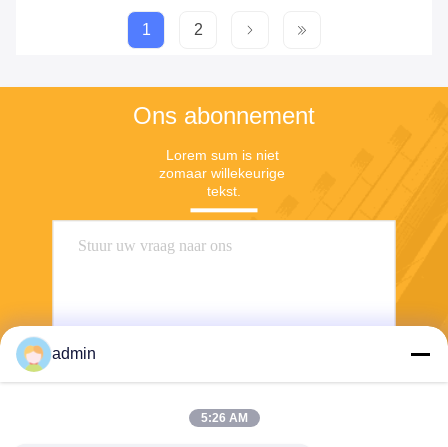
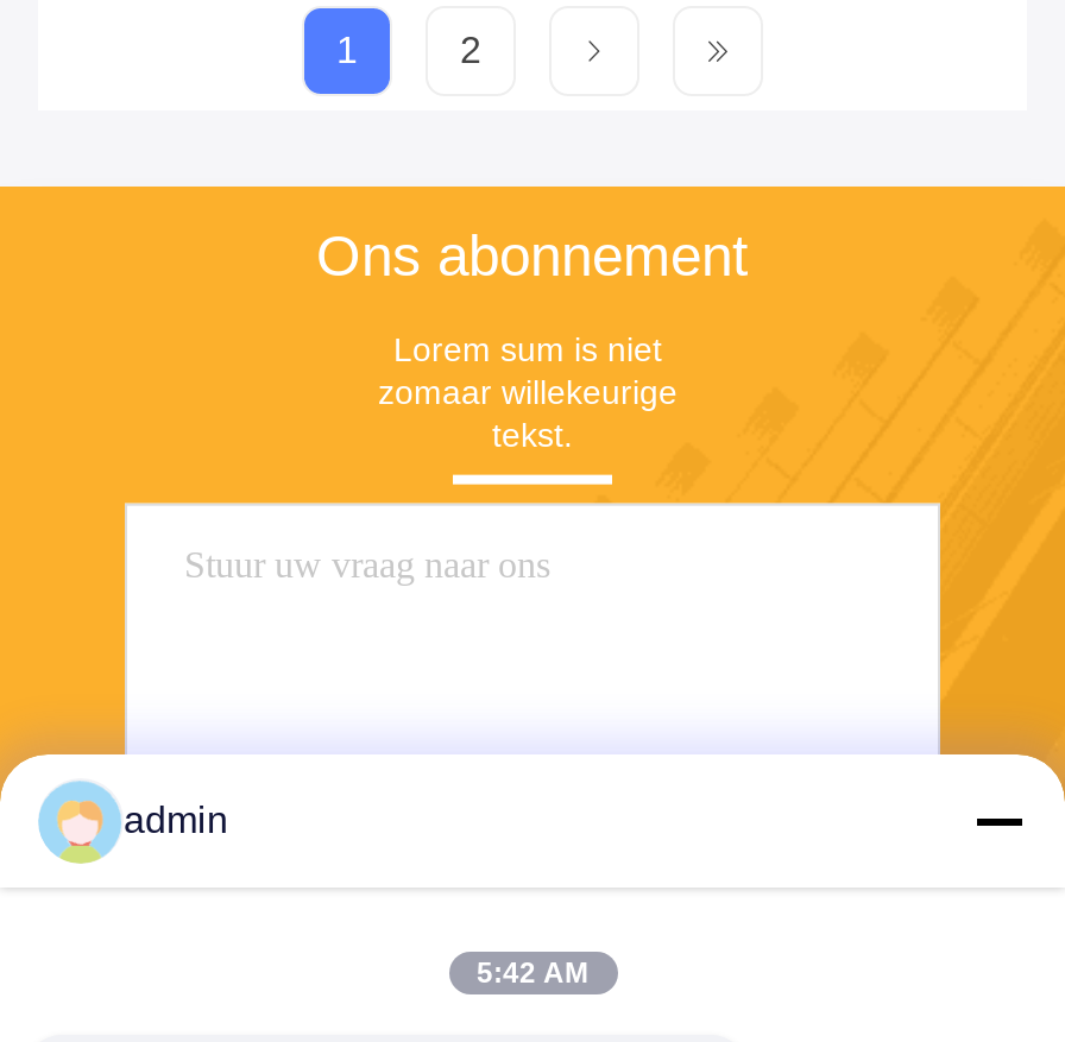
[200,411,247,425] 5:26 AM -> [477,956,588,990] 5:42 AM

